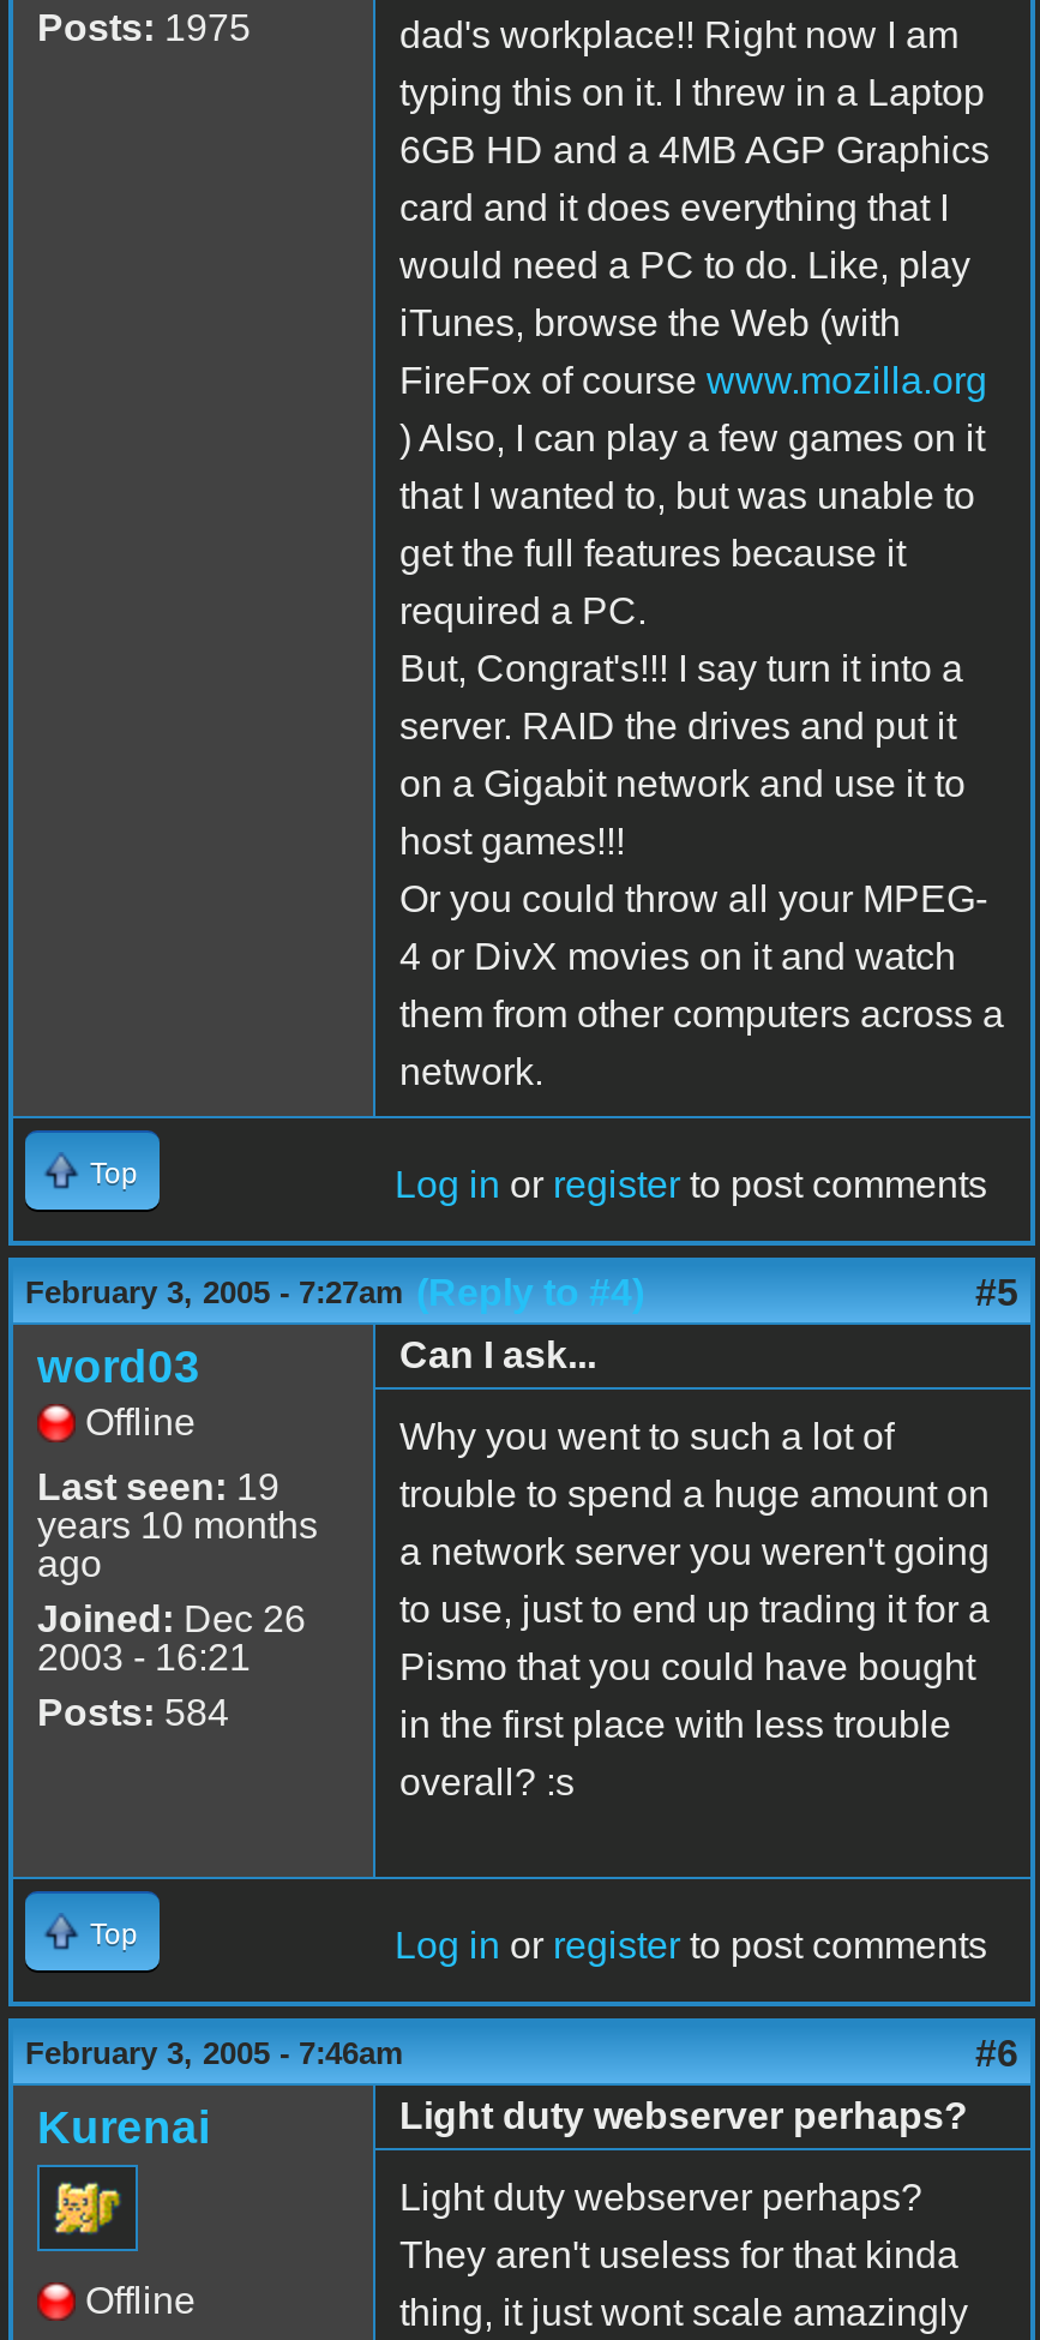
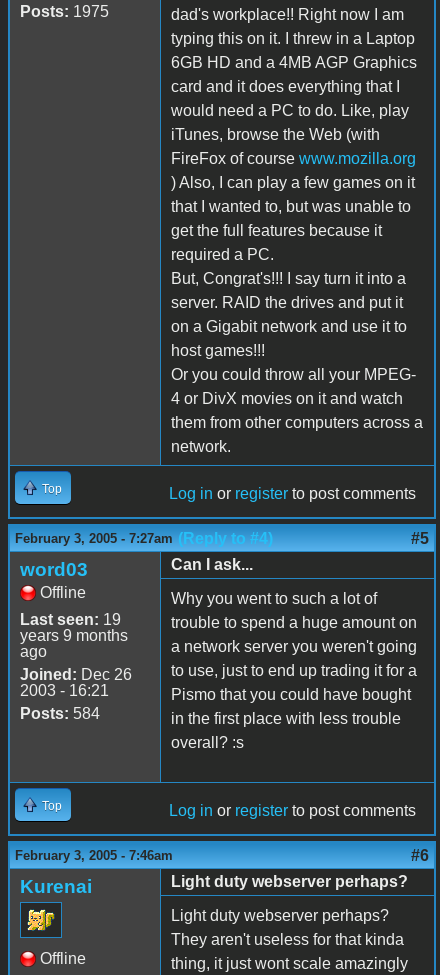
[37,1505,318,1545] years 10 months -> [20,627,128,644] years 9 months

